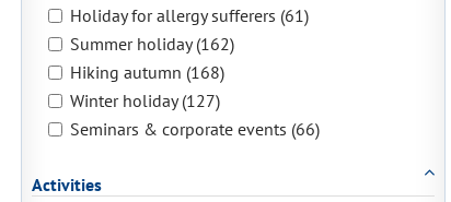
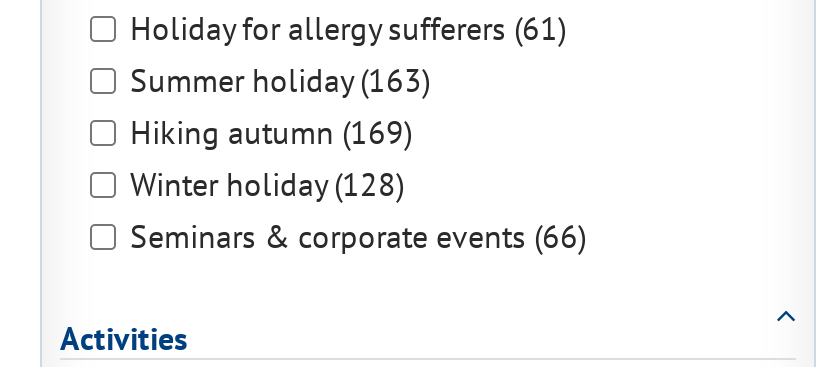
[70,33,234,55] Summer holiday (162) -> [130,60,430,100] Summer holiday (163)
[70,61,224,83] Hiking autumn (168) -> [130,112,412,152] Hiking autumn (169)
[70,90,220,111] Winter holiday (127) -> [130,164,404,204] Winter holiday (128)

